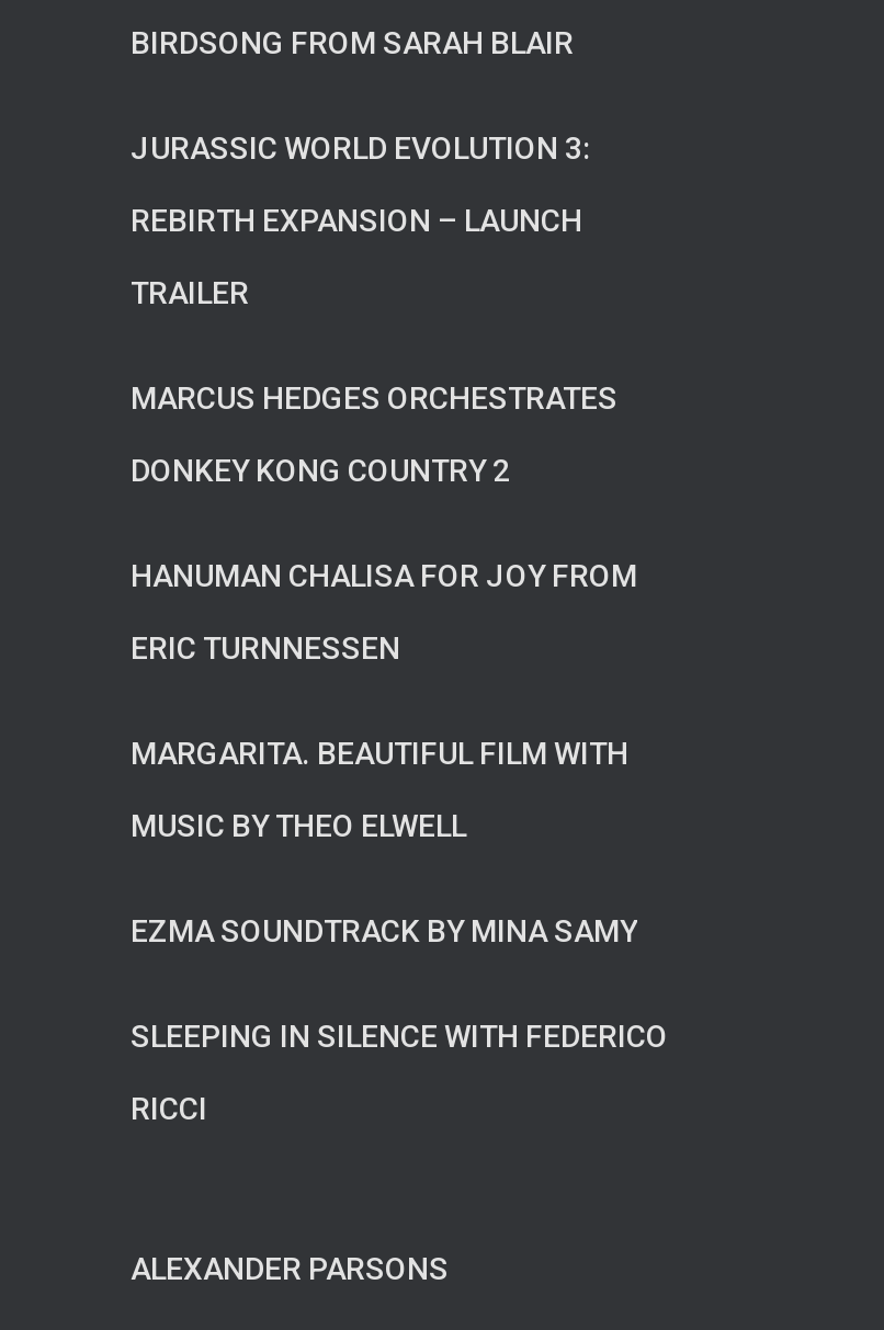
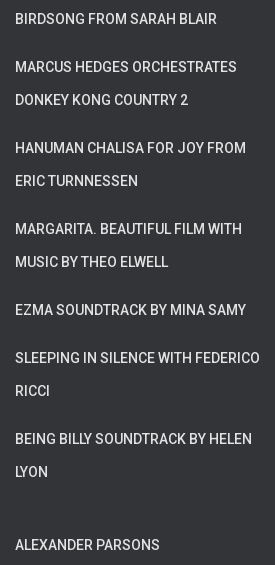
[131,130,591,310] JURASSIC WORLD EVOLUTION 3: | REBIRTH EXPANSION – LAUNCH | TRAILER -> none
moved [131,380,668,1126] -> [15,59,260,399]: MARCUS HEDGES ORCHESTRATES | DONKEY KONG COUNTRY 2 | HANUMAN CHALISA FOR JOY FROM | ... | SLEEPING IN SILENCE WITH FEDERICO | RICCI
none -> [15,431,252,480] BEING BILLY SOUNDTRACK BY HELEN | LYON

